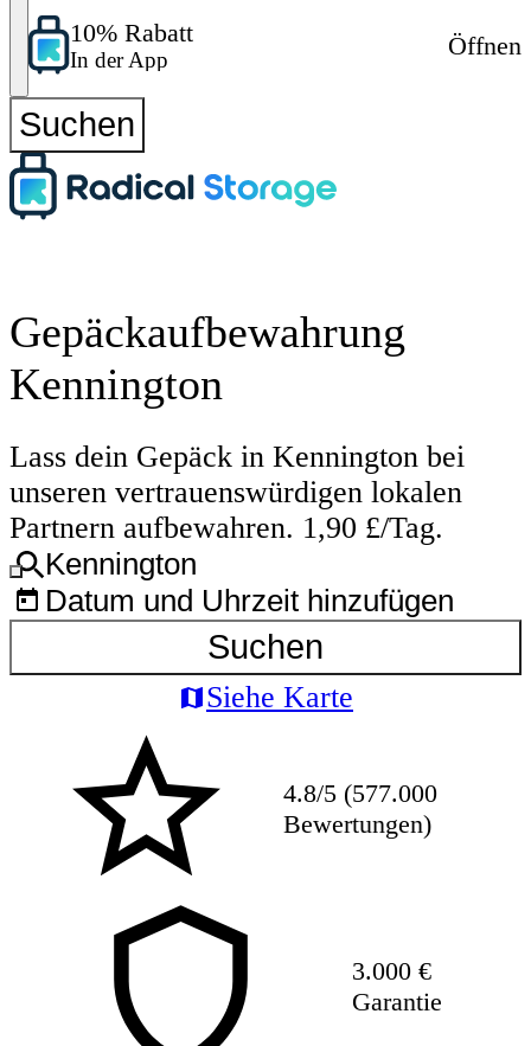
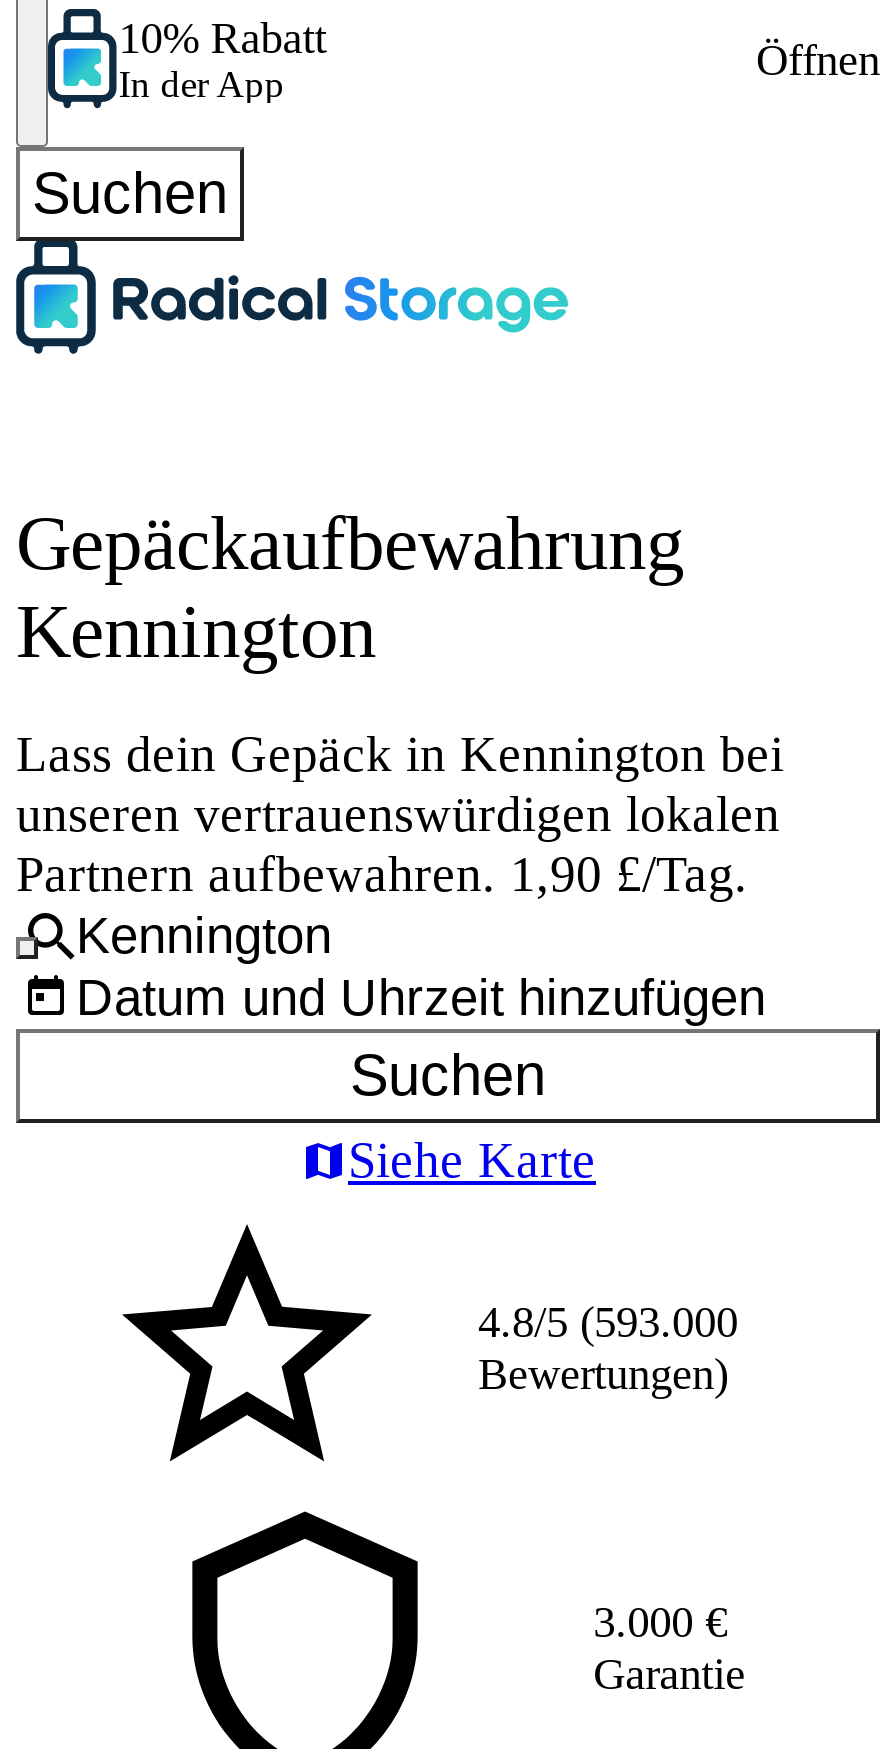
[283,779,437,808] 4.8/5 (577.000 -> [478,1298,738,1348] 4.8/5 (593.000

